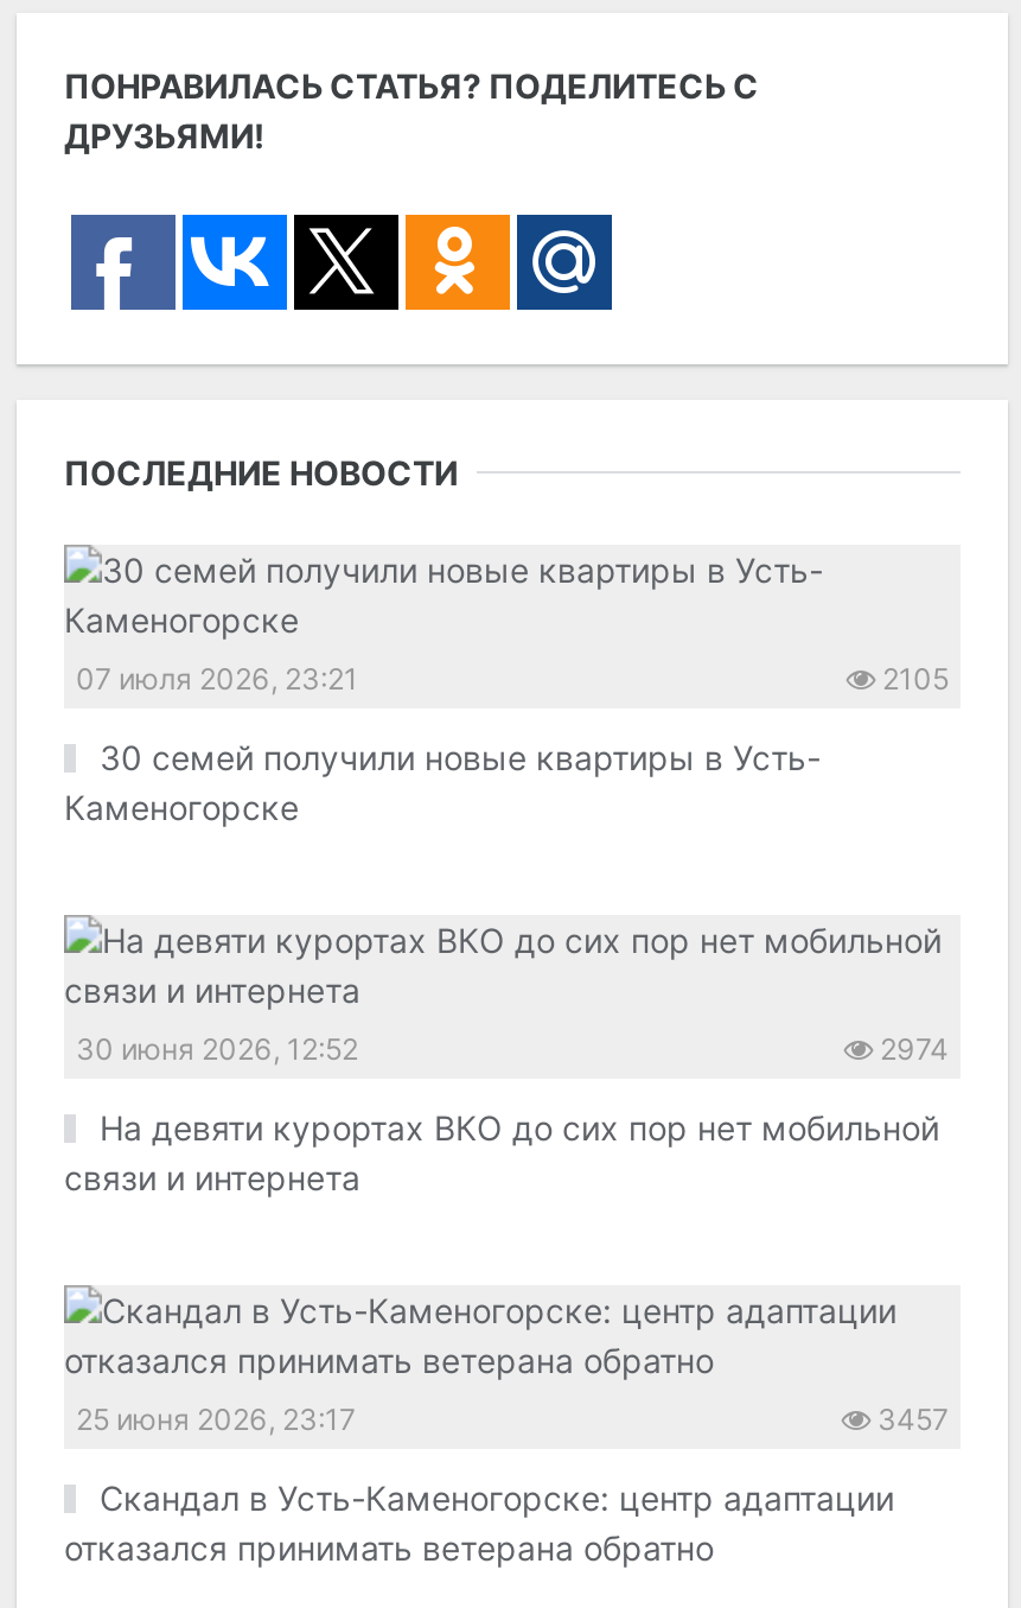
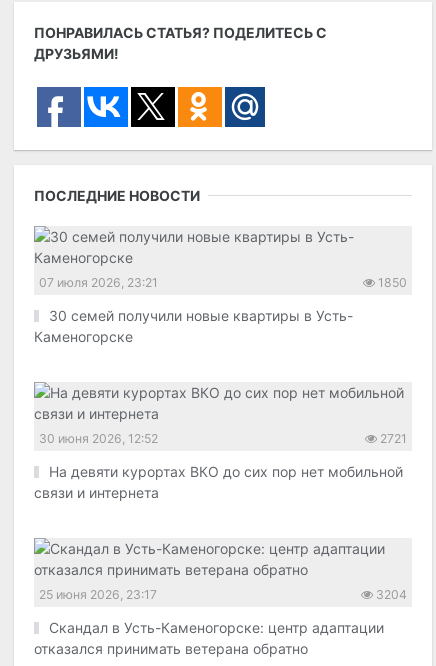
[875,661,949,697] 2105 -> [375,275,407,290] 1850
[873,1032,949,1067] 2974 -> [377,431,407,446] 2721
[870,1402,949,1438] 3457 -> [373,587,407,602] 3204

